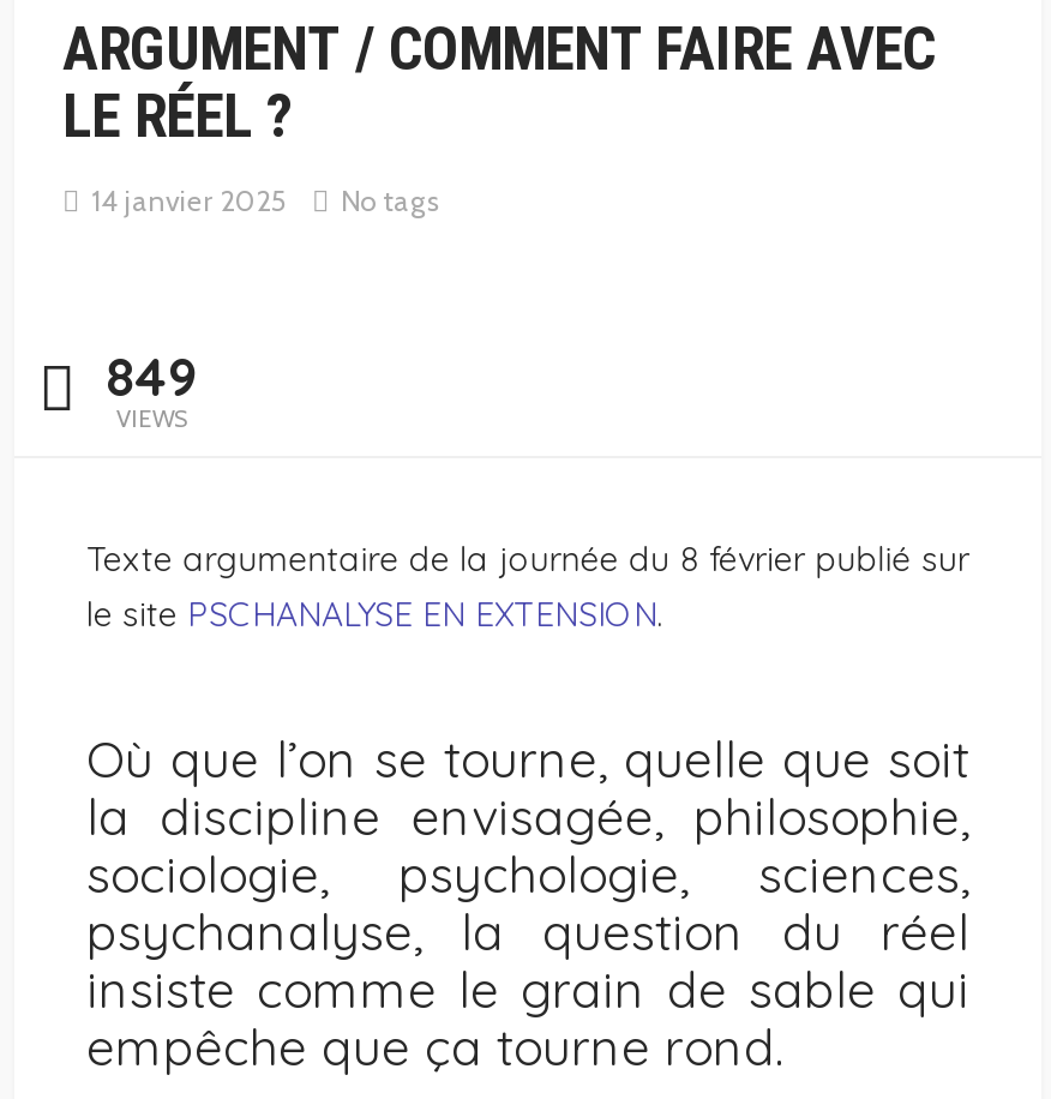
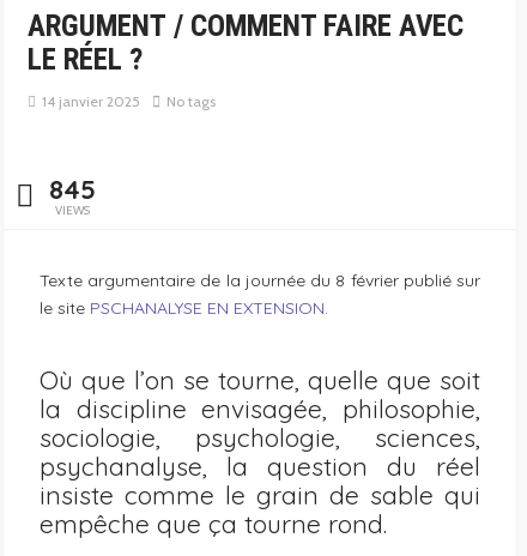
[106,343,197,411] 849 -> [49,173,96,206] 845

